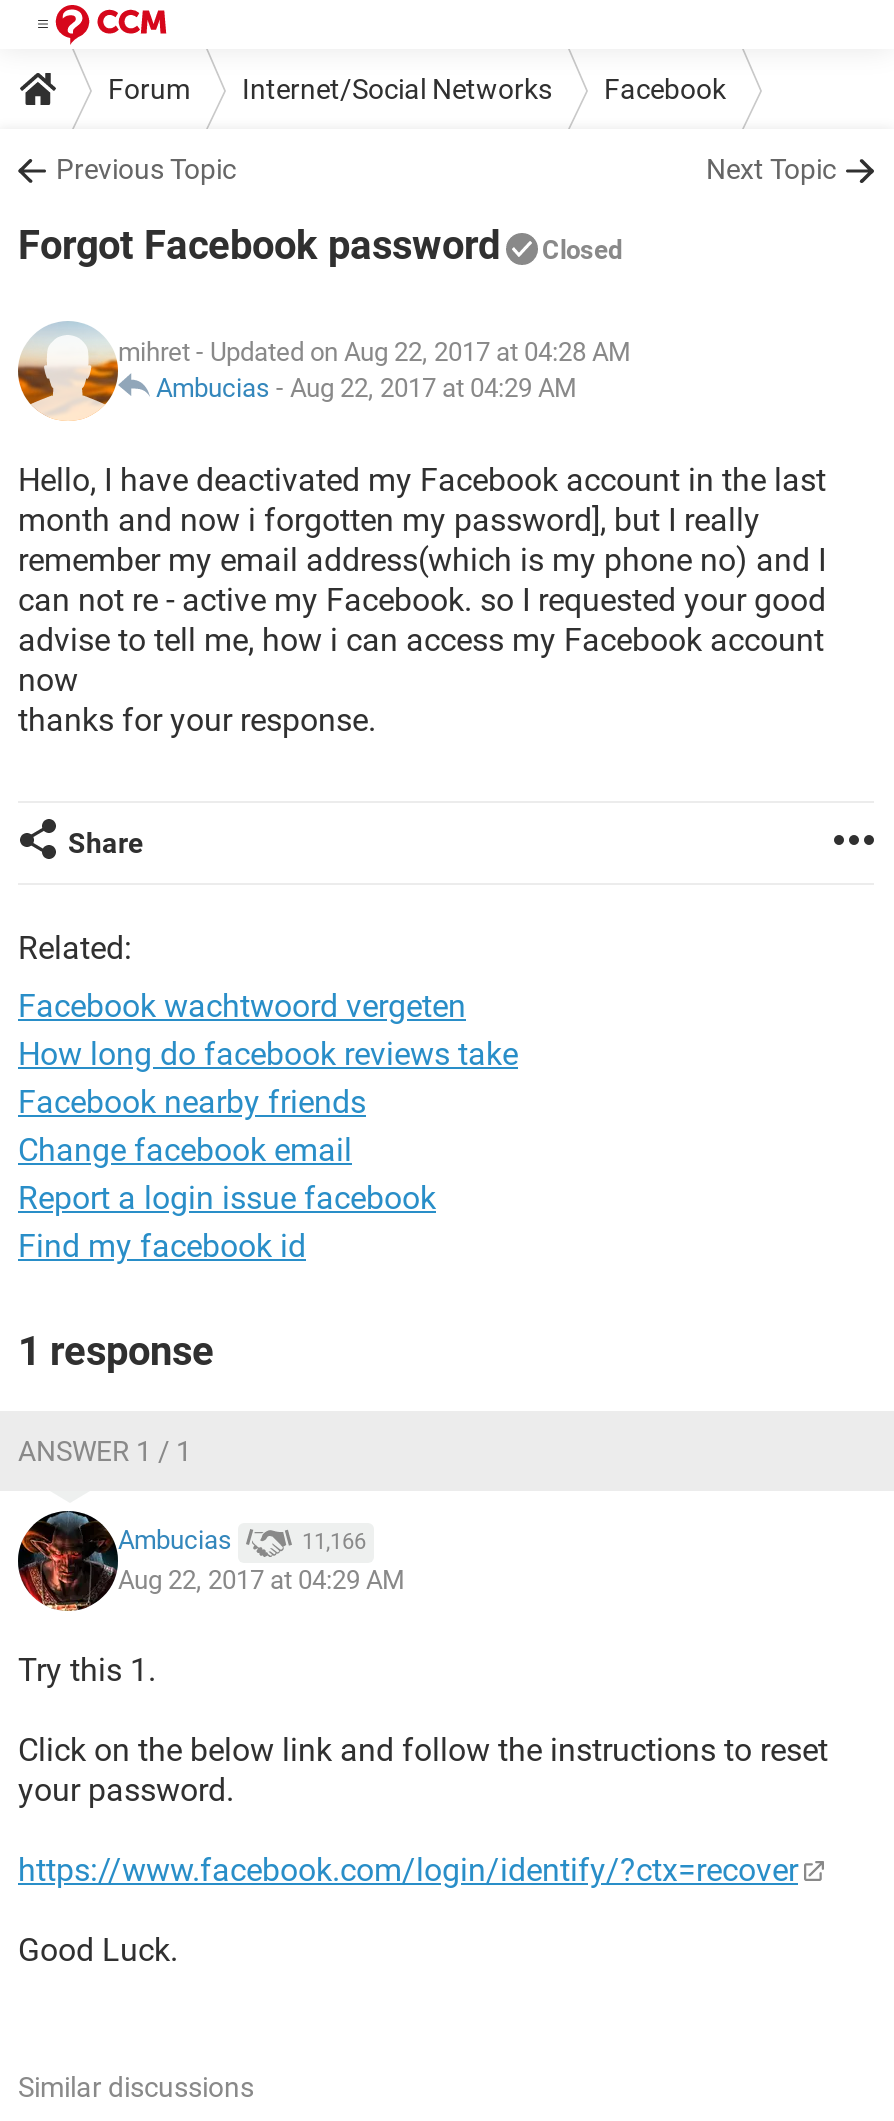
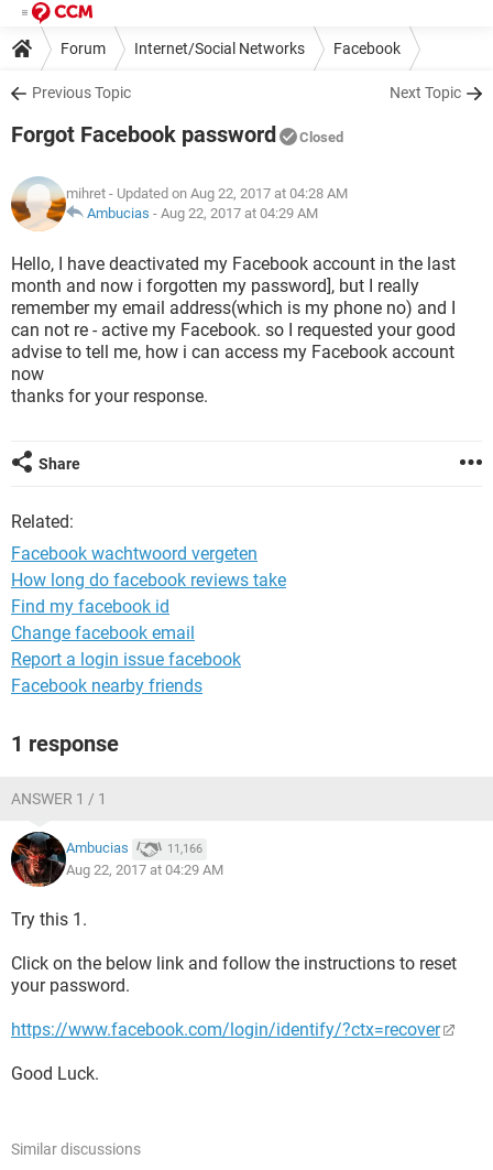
moved [18,1083,366,1121] -> [11,675,202,696]: Facebook nearby friends
moved [18,1227,306,1265] -> [11,596,169,617]: Find my facebook id

